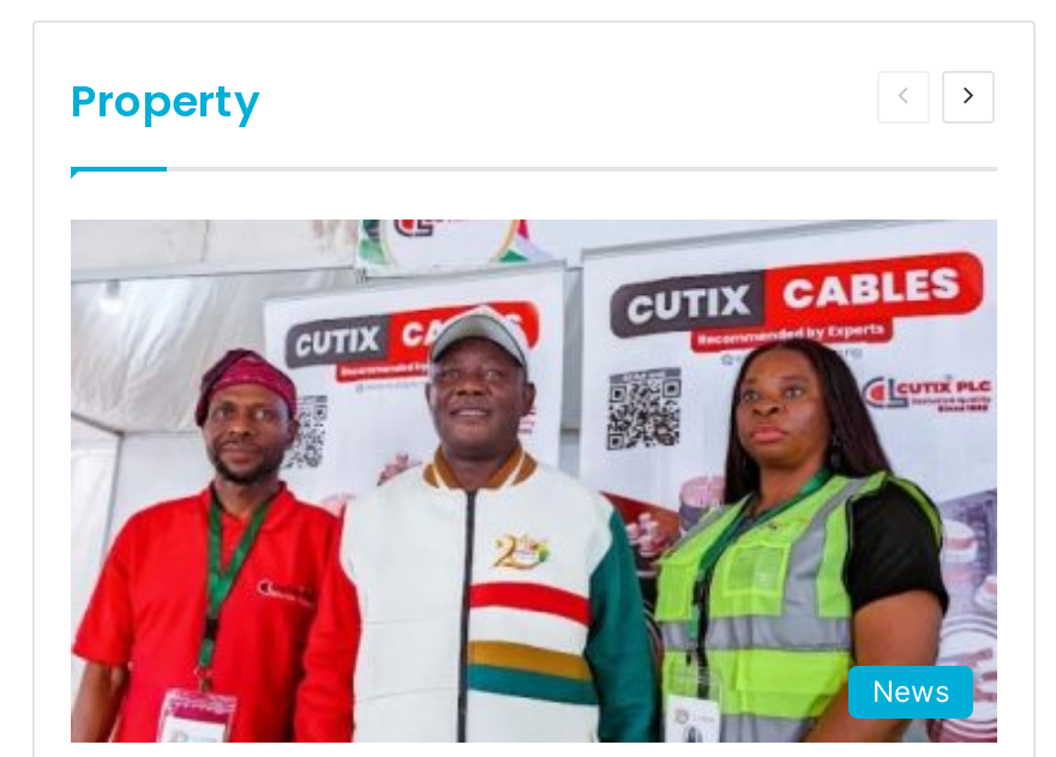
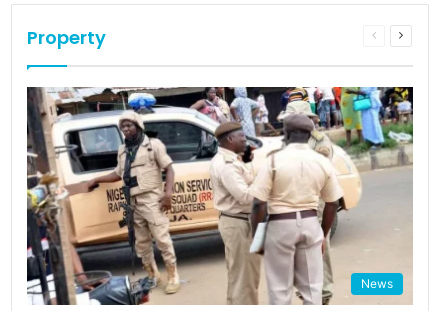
[68,217,997,745] [image] -> [26,86,414,306] [image]

